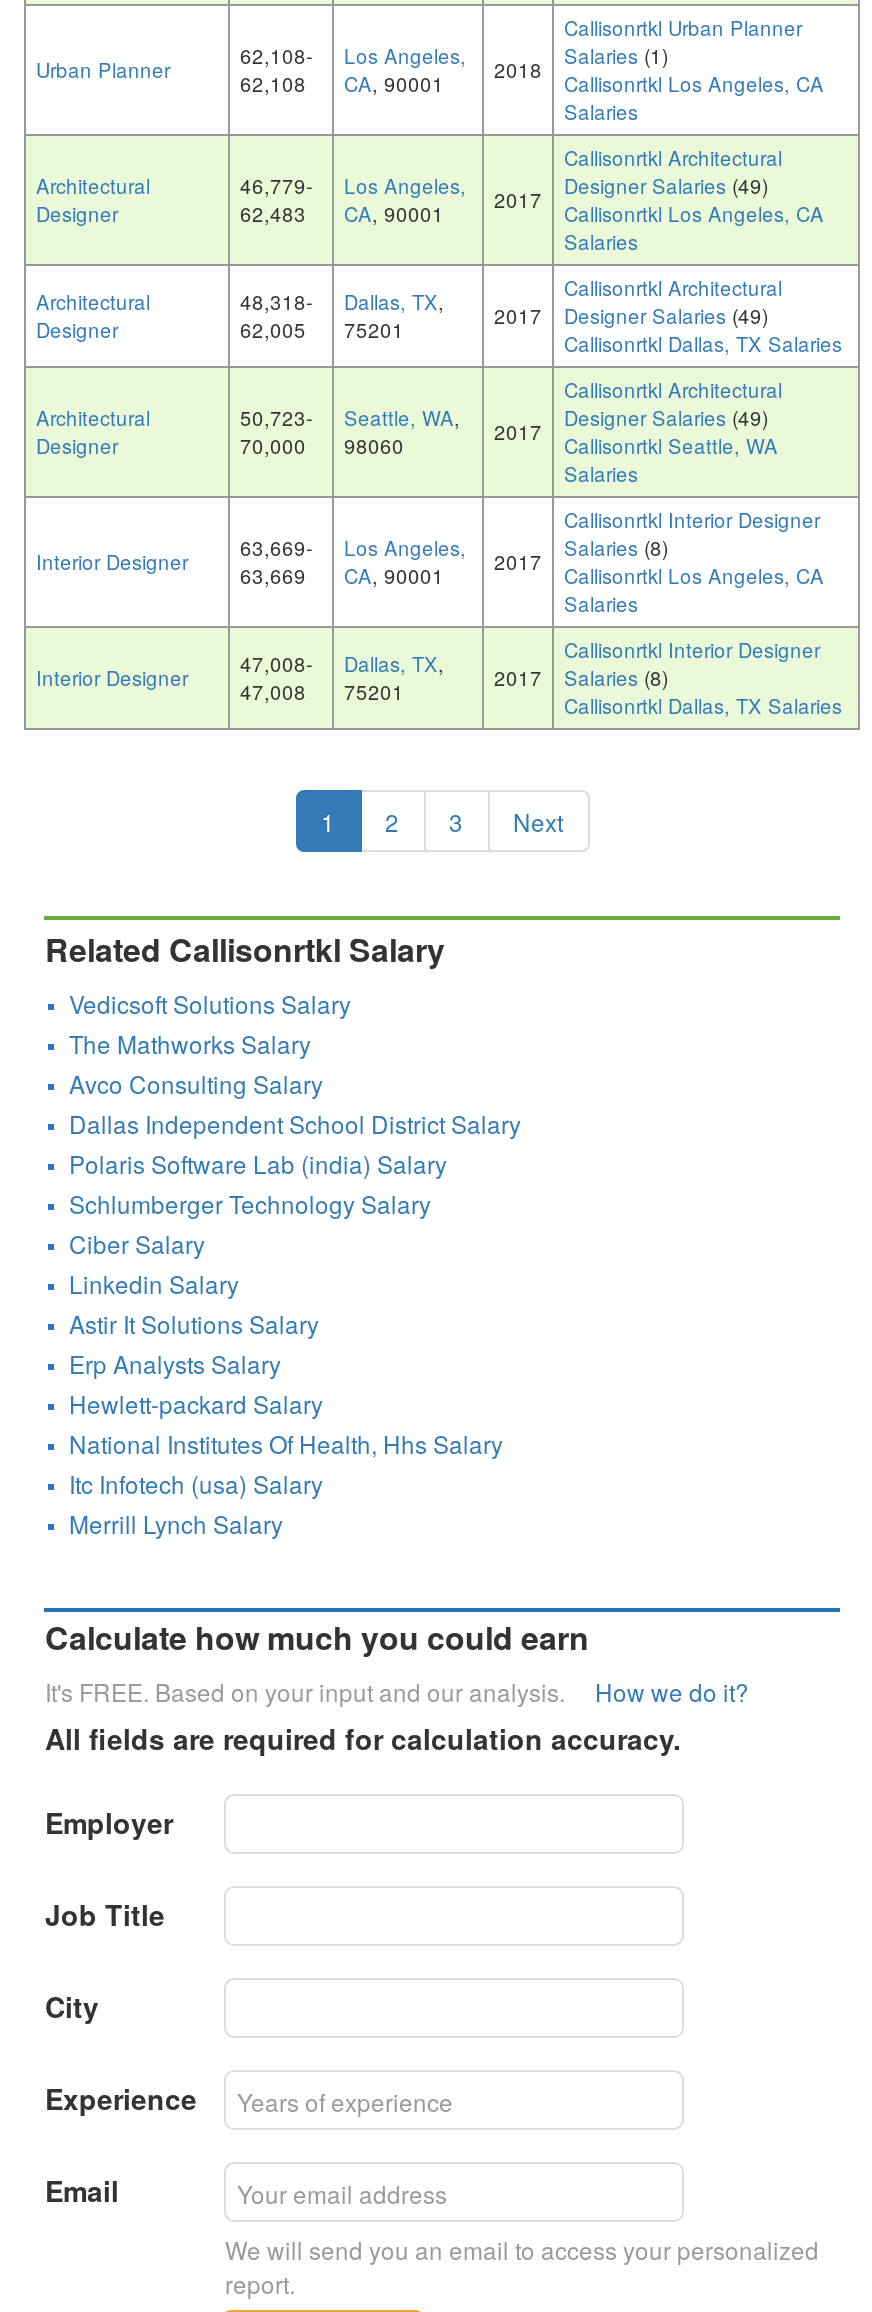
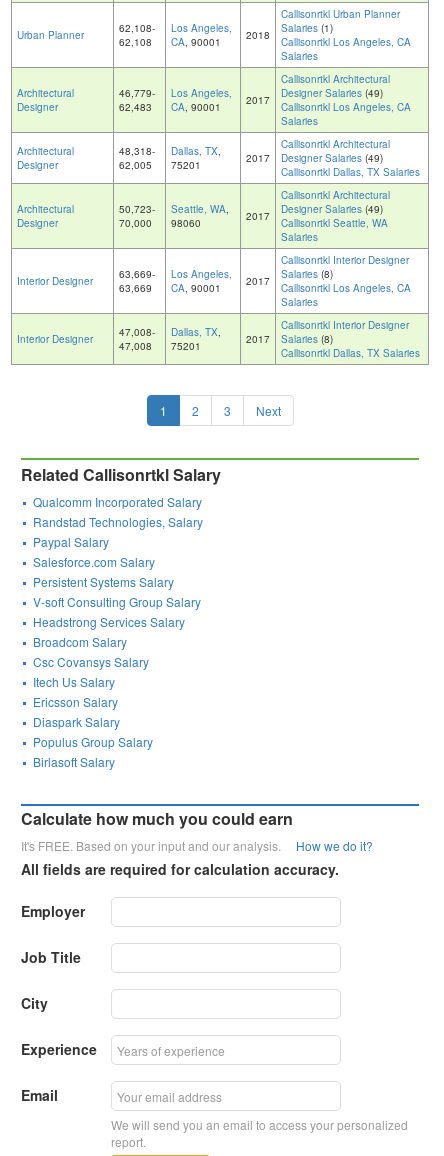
[69,986,521,1540] Vedicsoft Solutions Salary | The Mathworks Salary | Avco Consulting Salary | Dallas Independent School District Salary | Polaris Software Lab (india) Salary | Schlumberger Technology Salary | Ciber Salary | Linkedin Salary | Astir It Solutions Salary | Erp Analysts Salary | Hewlett-packard Salary | National Institutes Of Health, Hhs Salary | Itc Infotech (usa) Salary | Merrill Lynch Salary -> [33,493,203,770] Qualcomm Incorporated Salary | Randstad Technologies, Salary | Paypal Salary | Salesforce.com Salary | Persistent Systems Salary | V-soft Consulting Group Salary | Headstrong Services Salary | Broadcom Salary | Csc Covansys Salary | Itech Us Salary | Ericsson Salary | Diaspark Salary | Populus Group Salary | Birlasoft Salary

